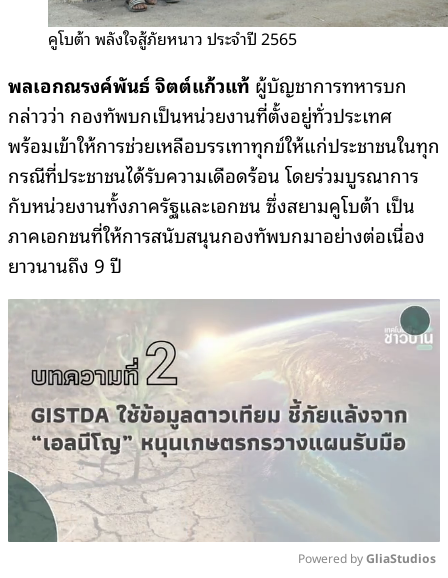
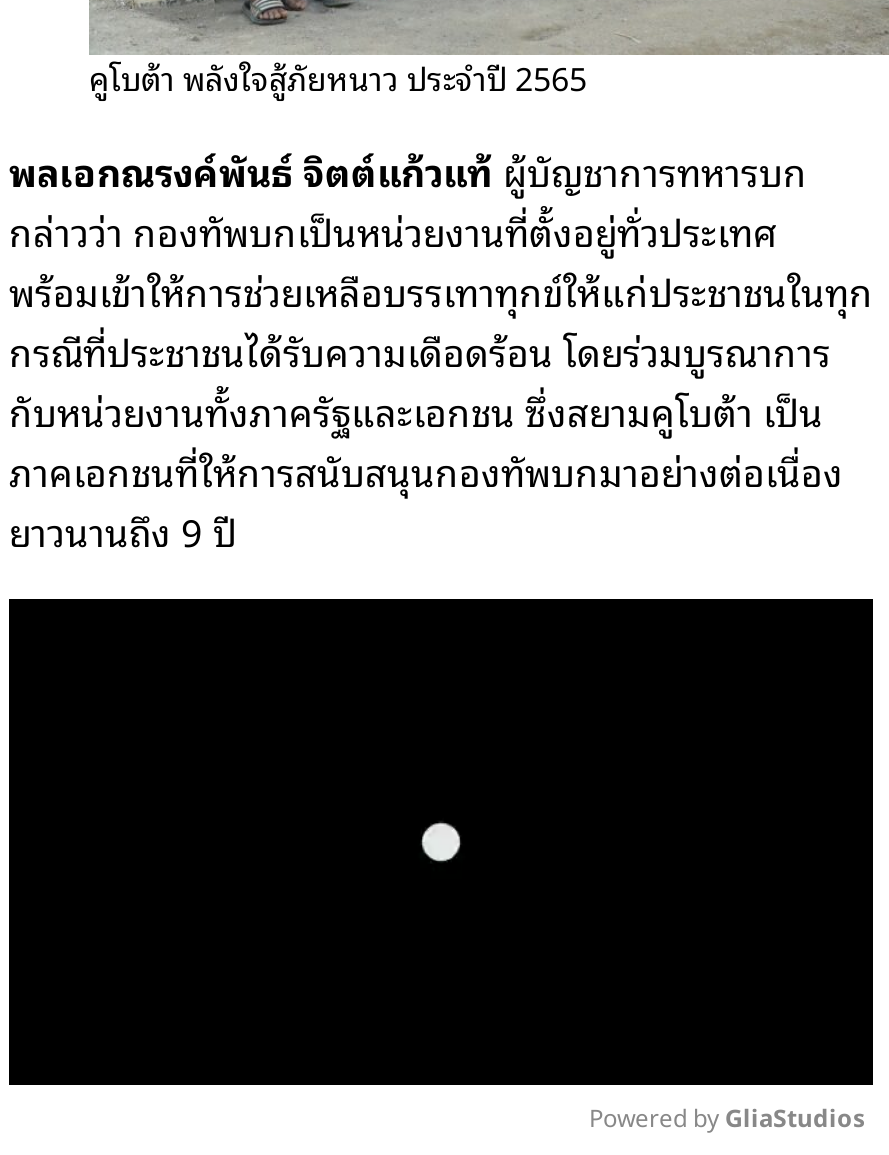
[7,300,440,543] [image] -> none

